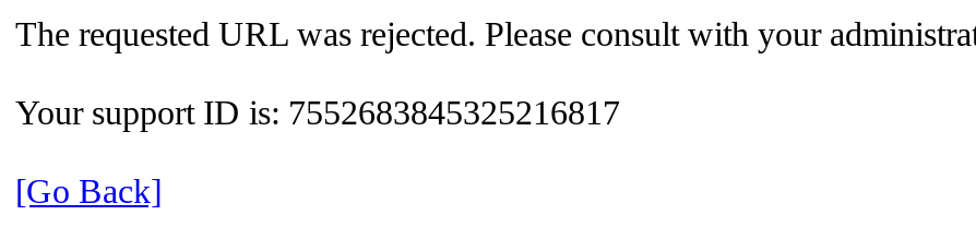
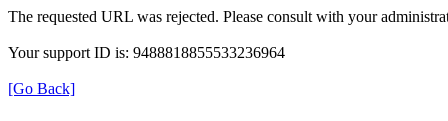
[15,94,620,131] Your support ID is: 7552683845325216817 -> [8,44,285,61] Your support ID is: 9488818855533236964

